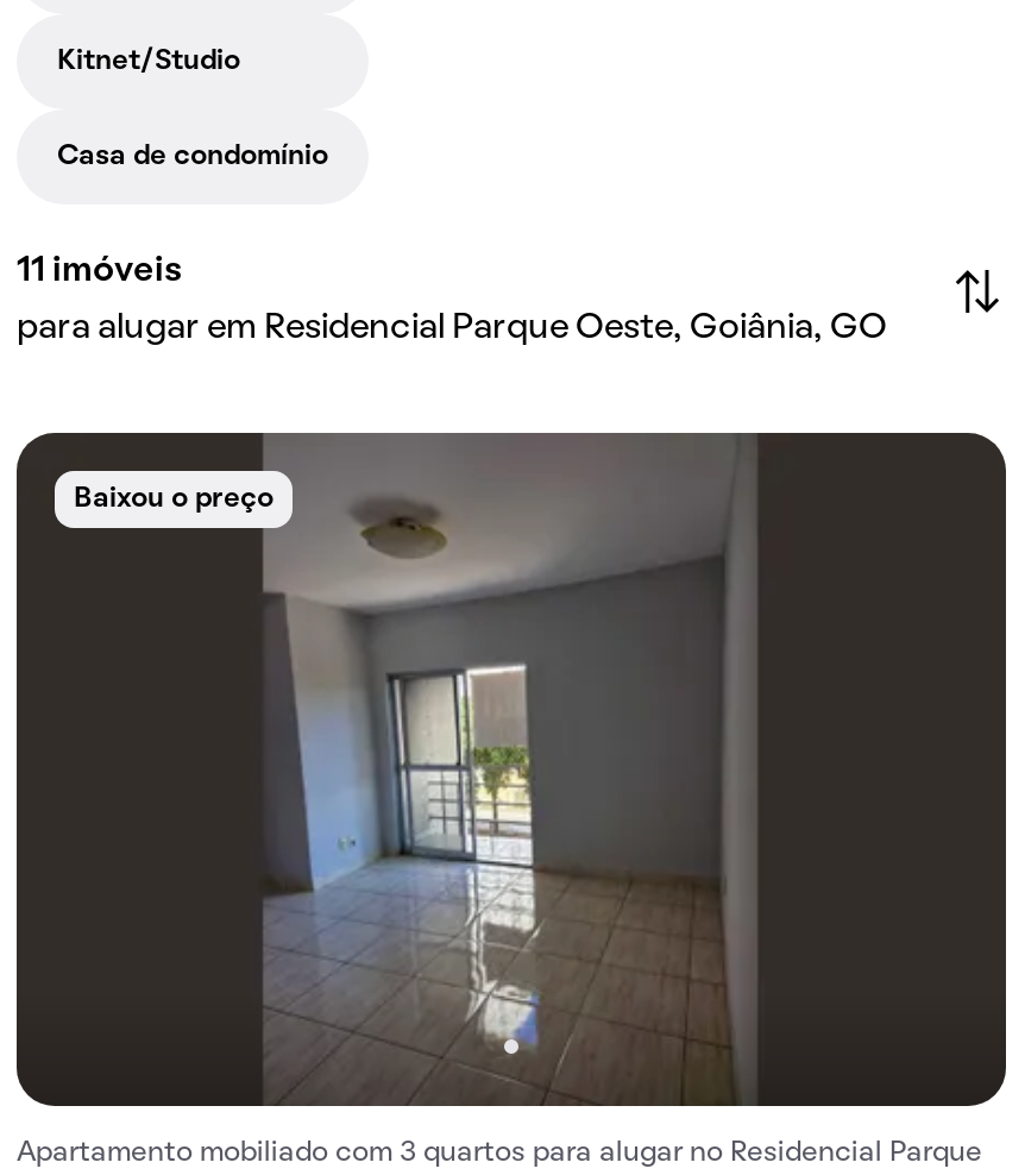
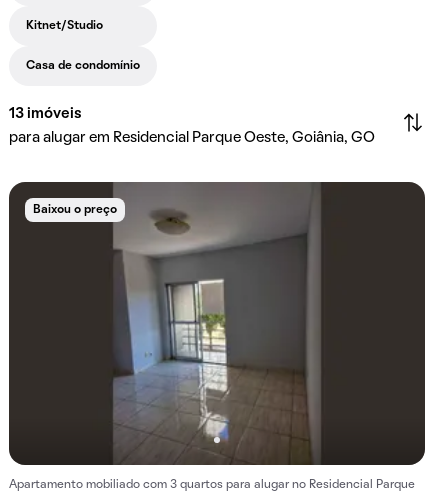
[17,255,183,288] 11 imóveis -> [9,107,82,121] 13 imóveis

